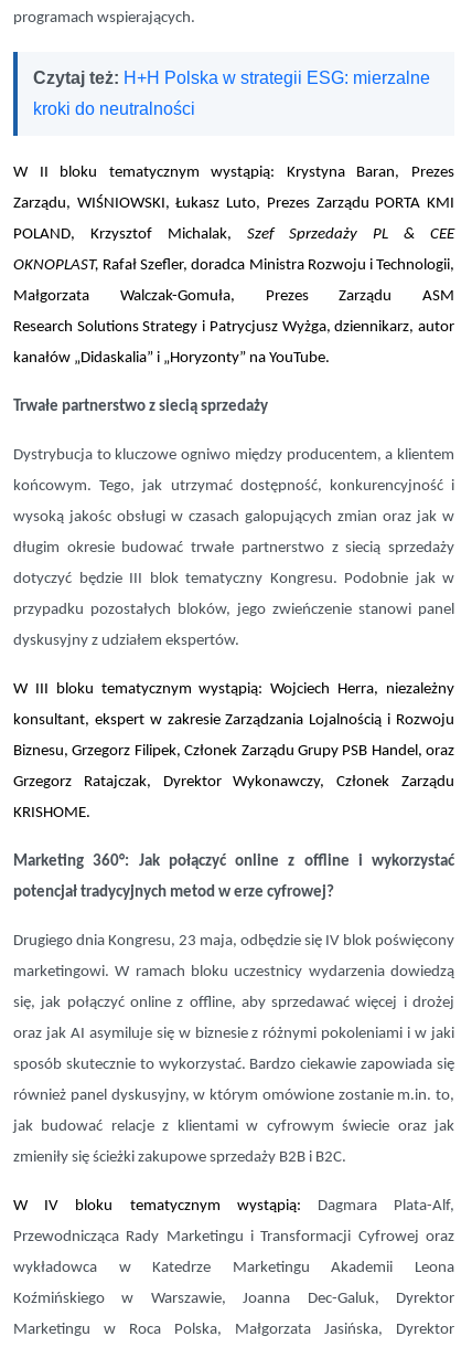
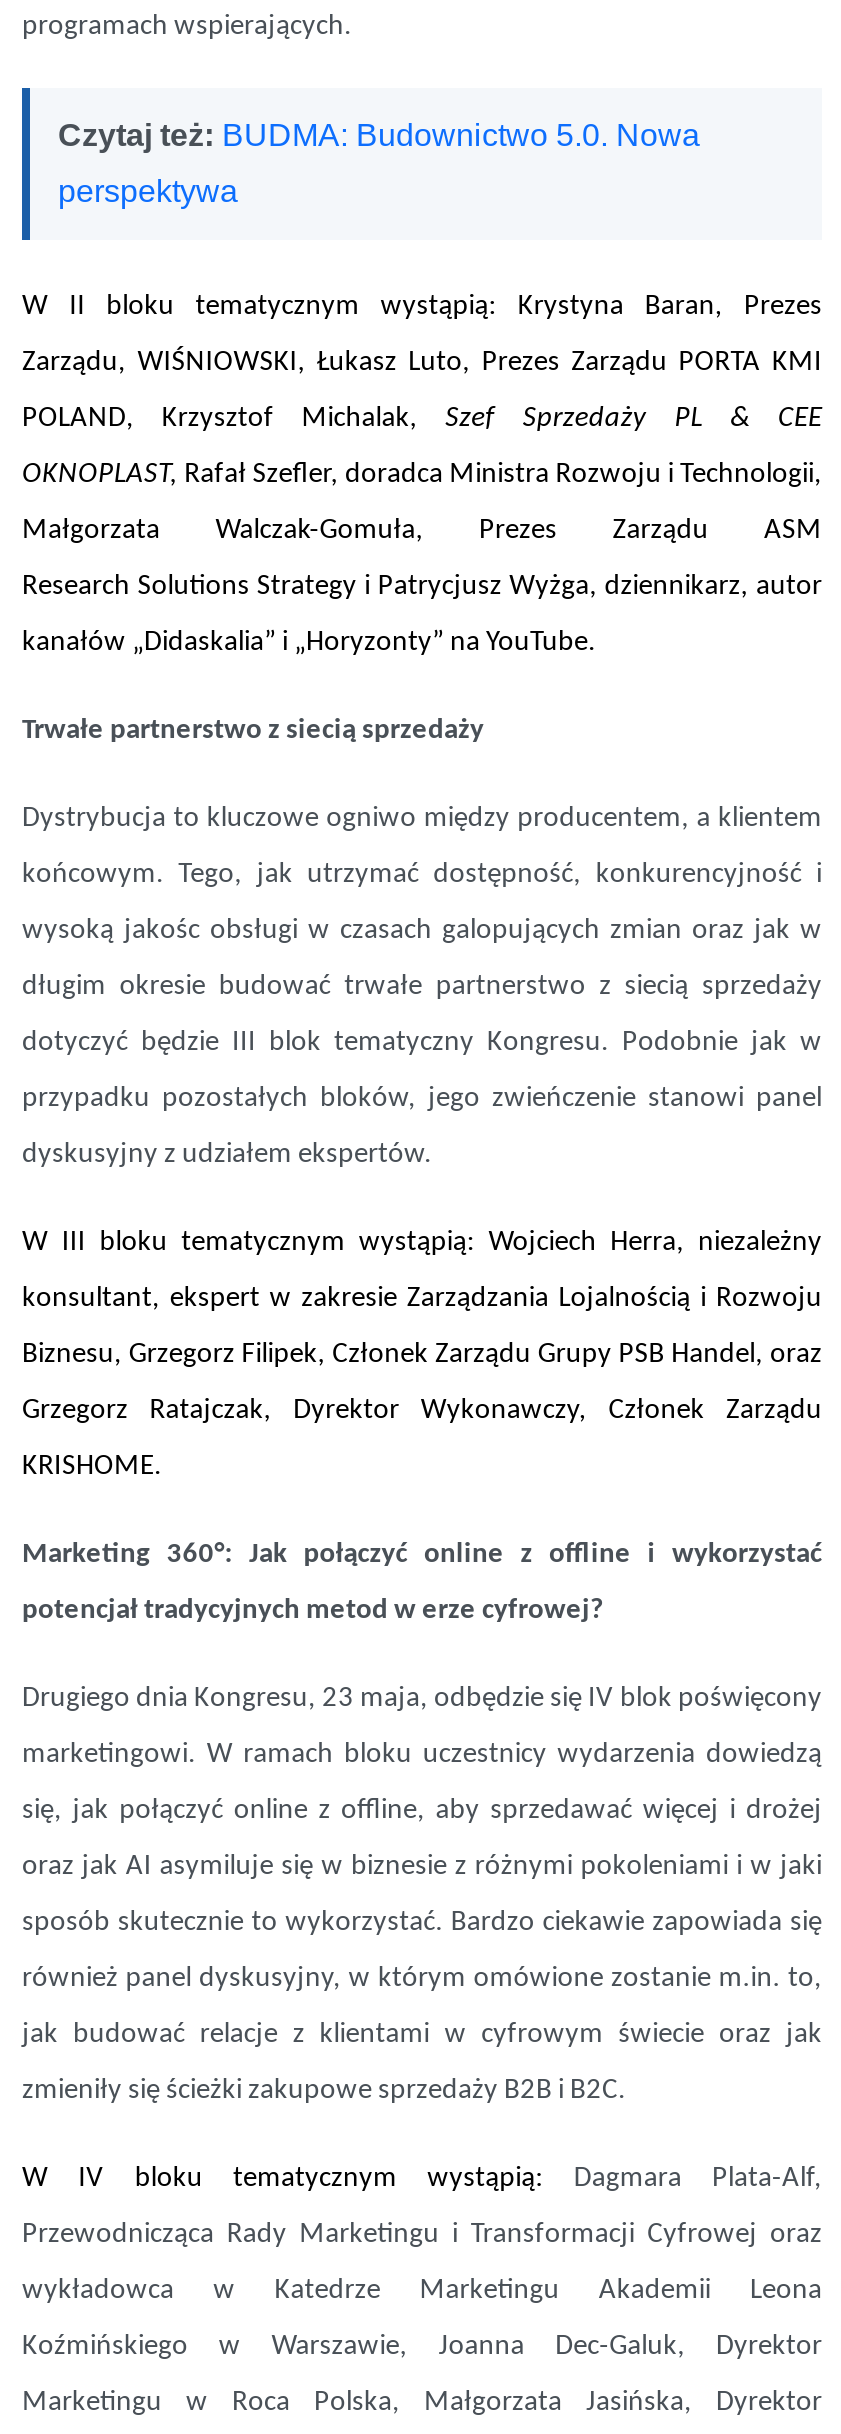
[33,68,430,87] Czytaj też: H+H Polska w strategii ESG: mierzalne -> [58,117,700,151] Czytaj też: BUDMA: Budownictwo 5.0. Nowa
[33,99,195,118] kroki do neutralności -> [58,173,238,207] perspektywa

